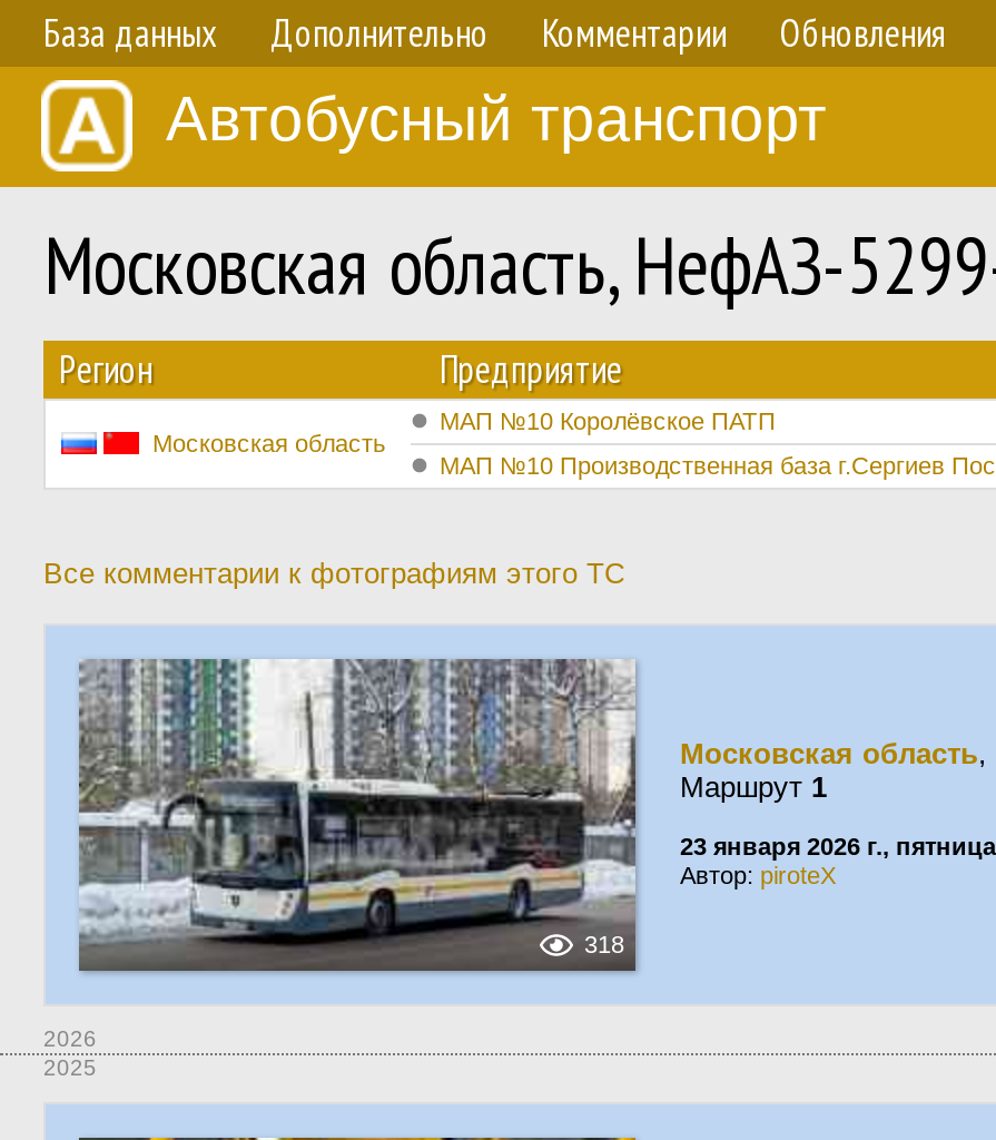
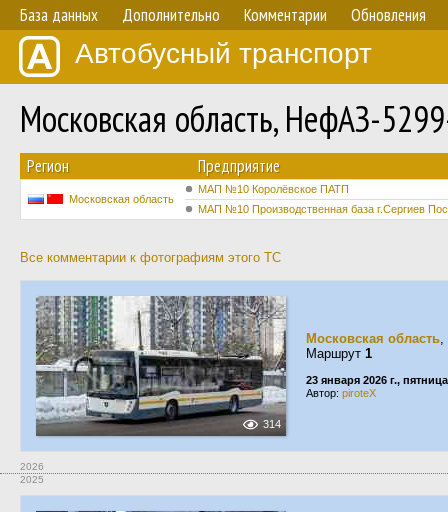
[584,931,624,957] 318 -> [263,418,281,430] 314

